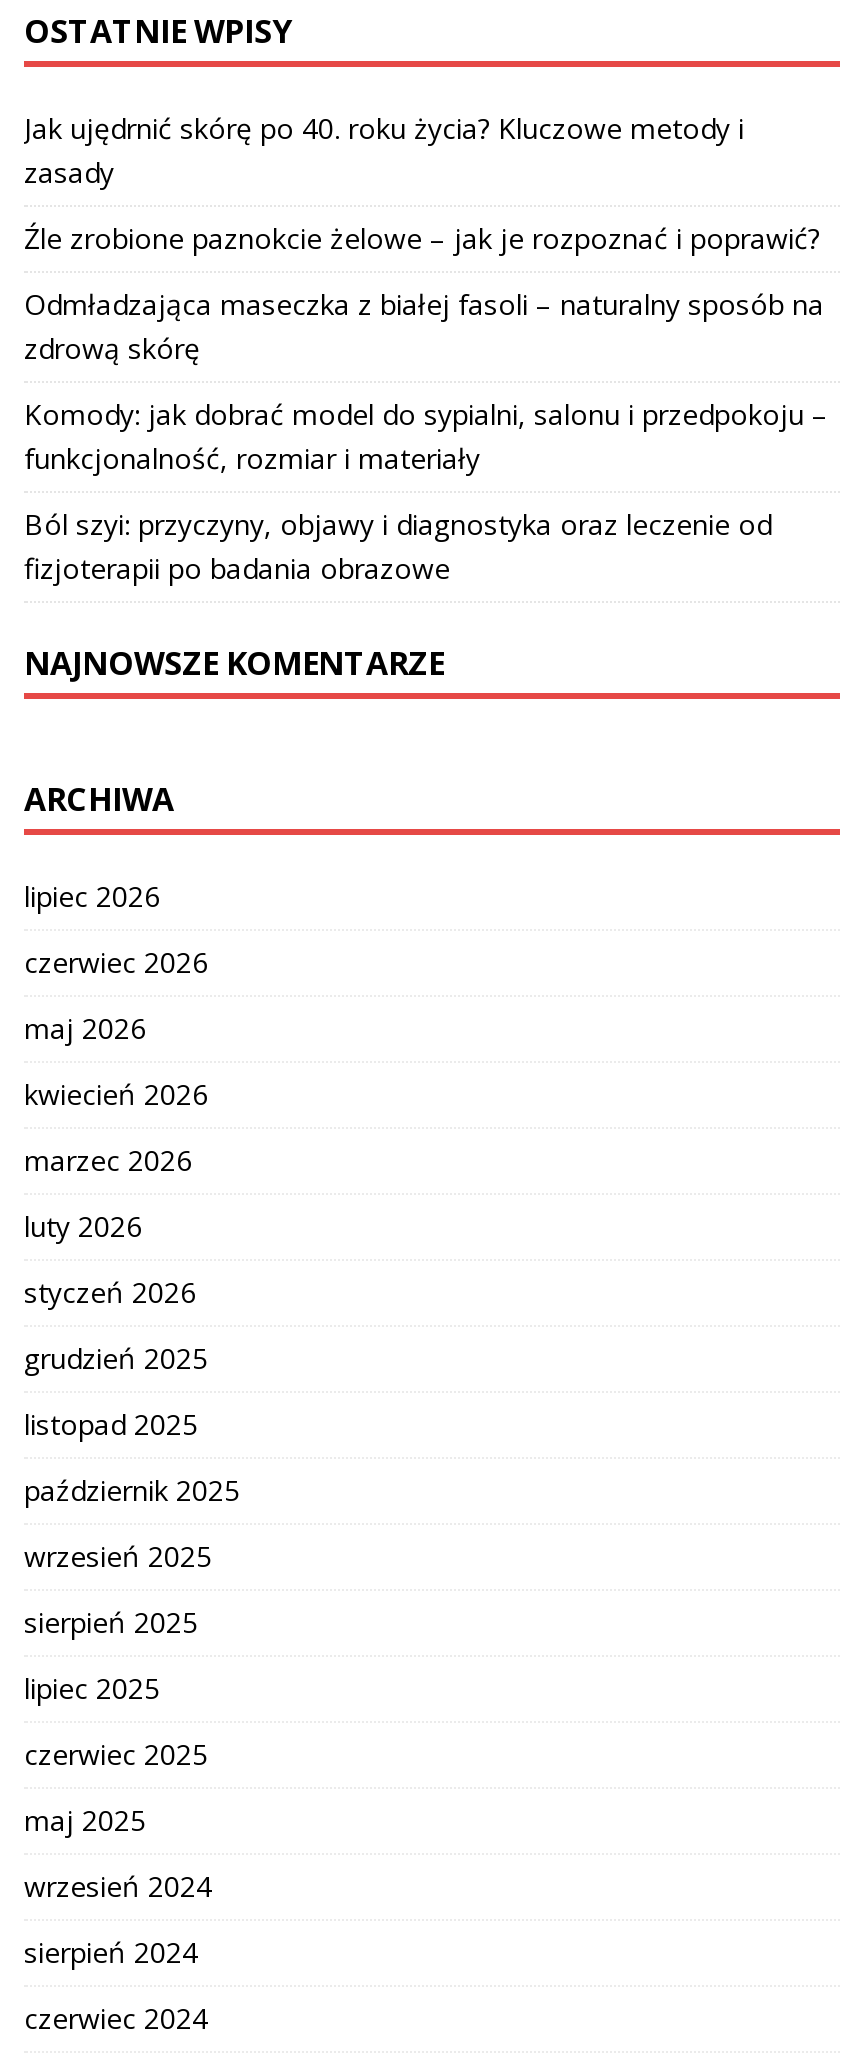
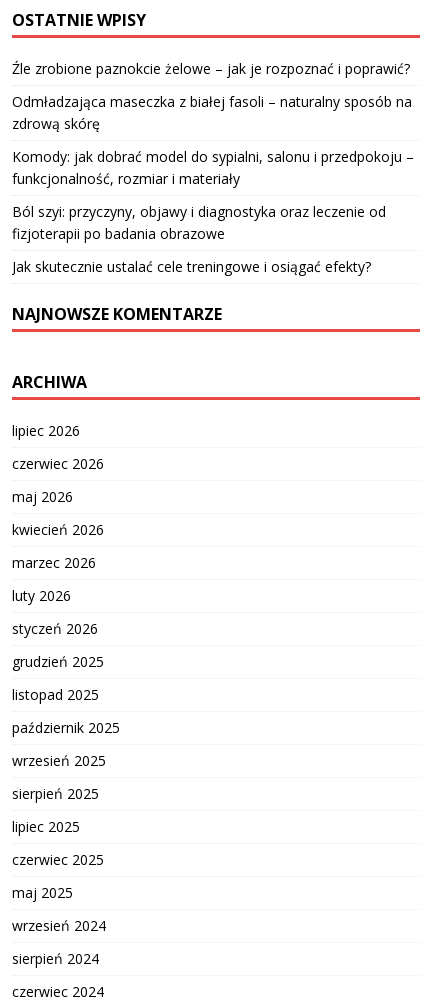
[24,110,744,192] Jak ujędrnić skórę po 40. roku życia? Kluczowe metody i | zasady -> none
moved [24,220,828,588] -> [12,59,414,243]: Źle zrobione paznokcie żelowe – jak je rozpoznać i poprawić? | Odmładzająca maseczka z białej fasoli – naturalny sposób na | zdrową skórę | Komody: jak dobrać model do sypialni, salonu i przedpokoju – | funkcjonalność, rozmiar i materiały | Ból szyi: przyczyny, objawy i diagnostyka oraz leczenie od | fizjoterapii po badania obrazowe
none -> [12,257,371,276] Jak skutecznie ustalać cele treningowe i osiągać efekty?

